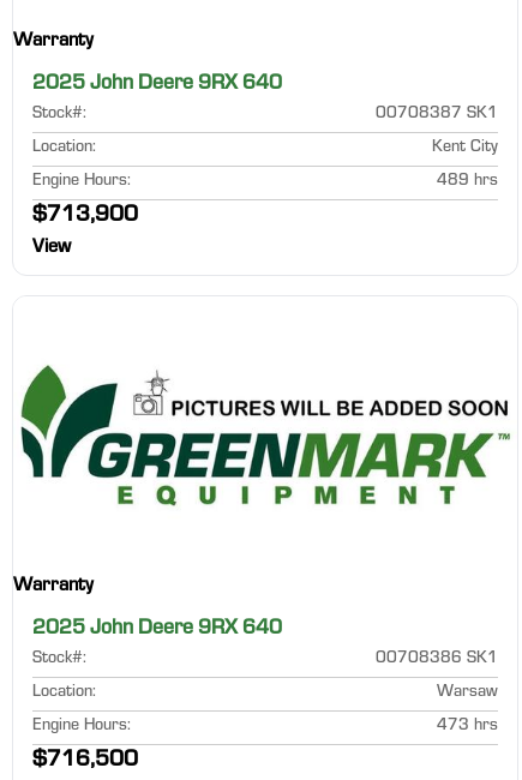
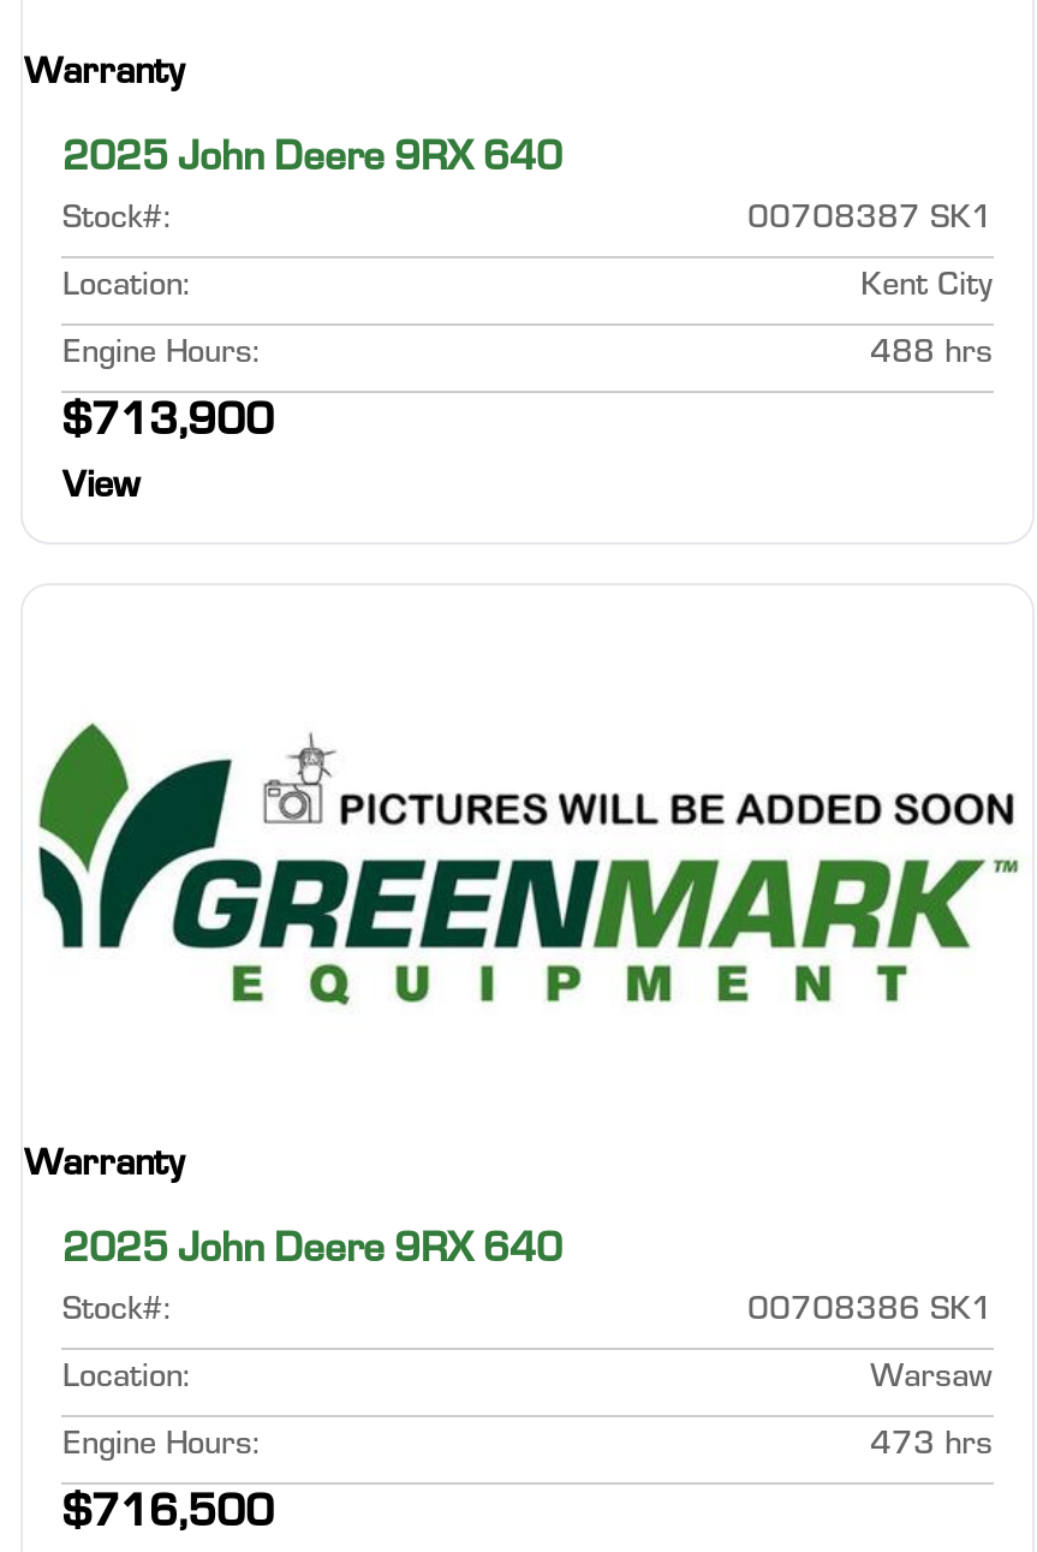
[436,174,498,191] 489 hrs -> [870,341,993,374] 488 hrs

